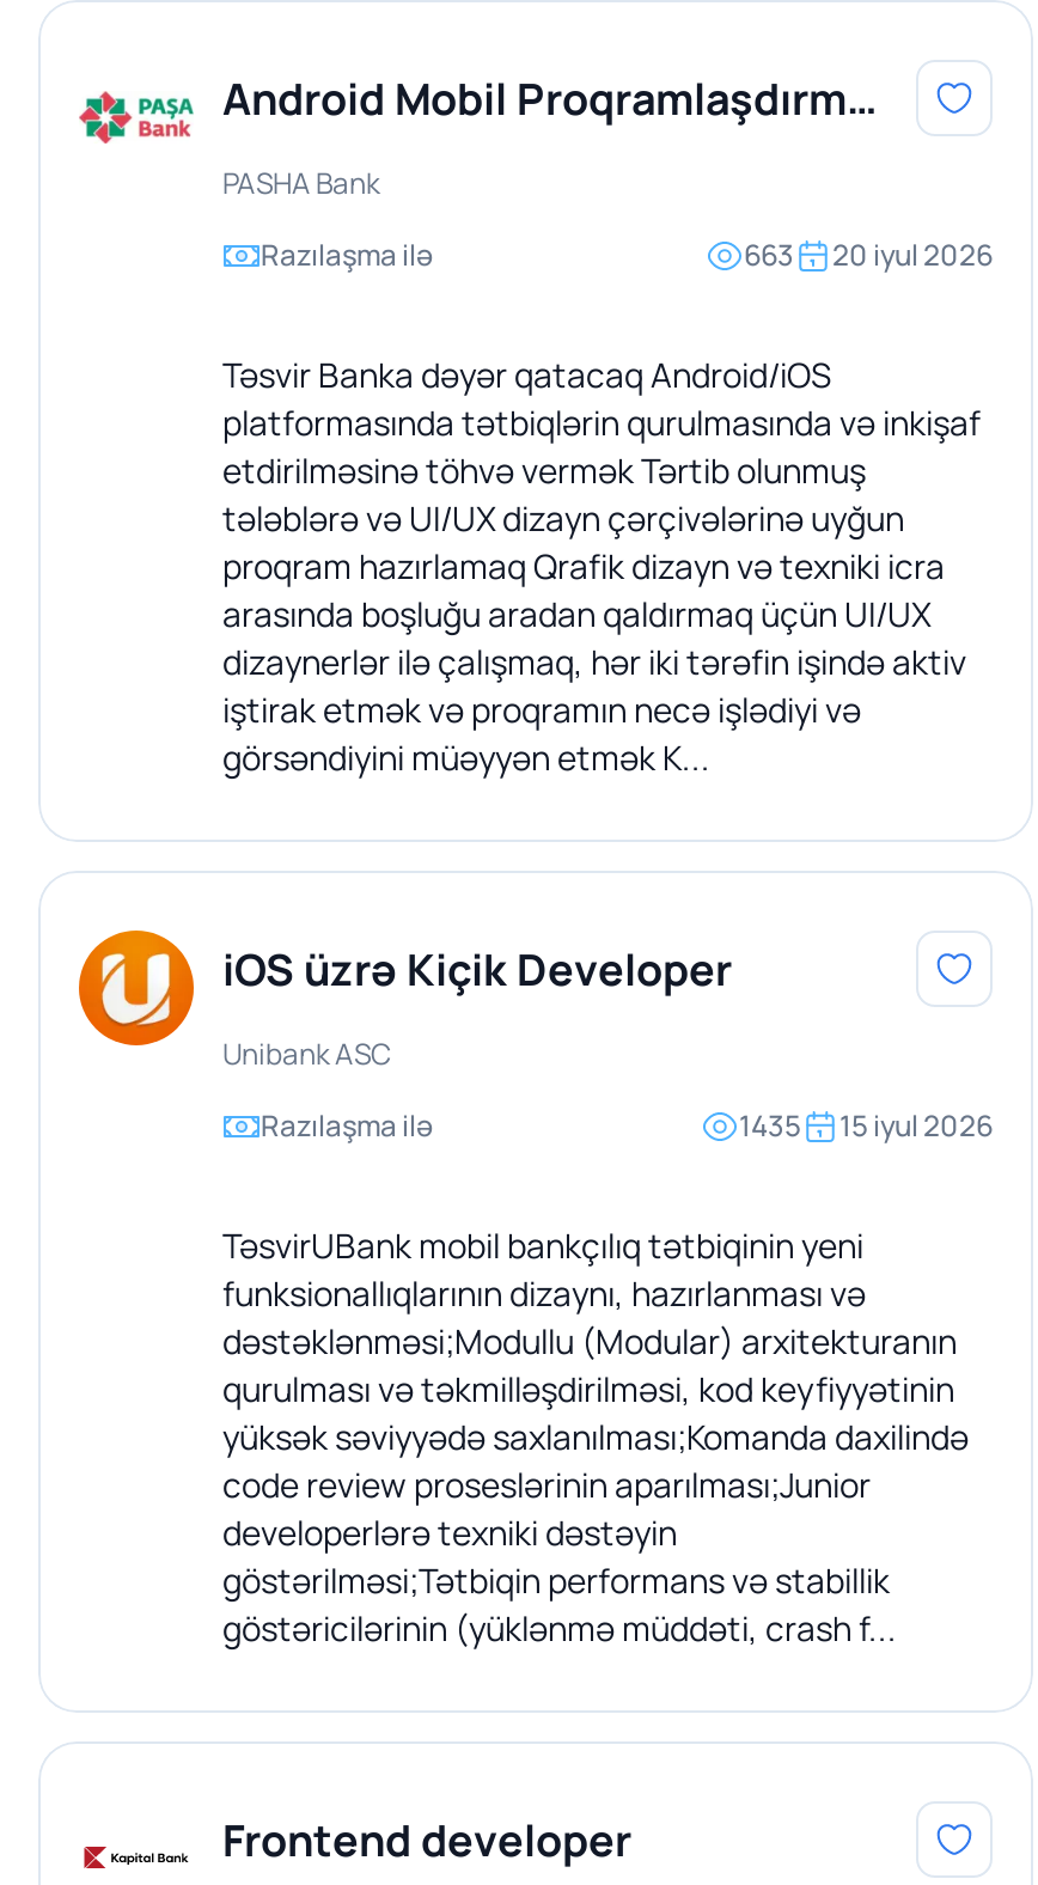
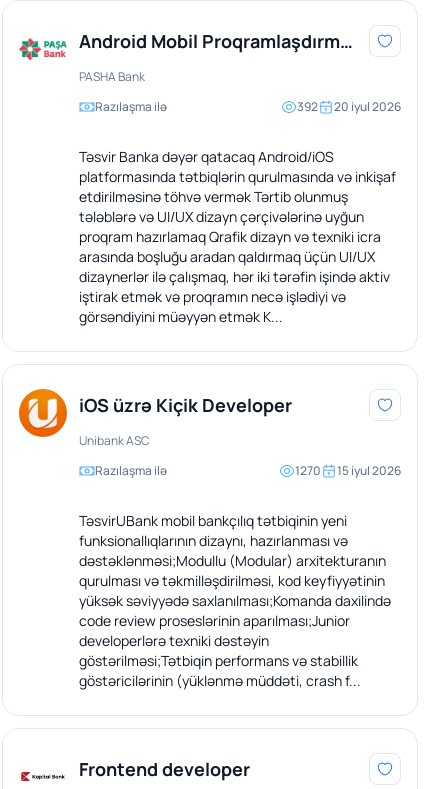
[744,233,993,274] 663 20 iyul 2026 -> [297,97,401,114] 392 20 iyul 2026
[739,1104,993,1145] 1435 15 iyul 2026 -> [295,461,401,478] 1270 15 iyul 2026

